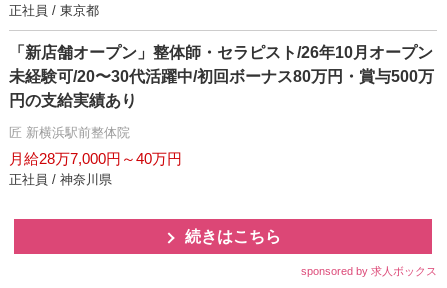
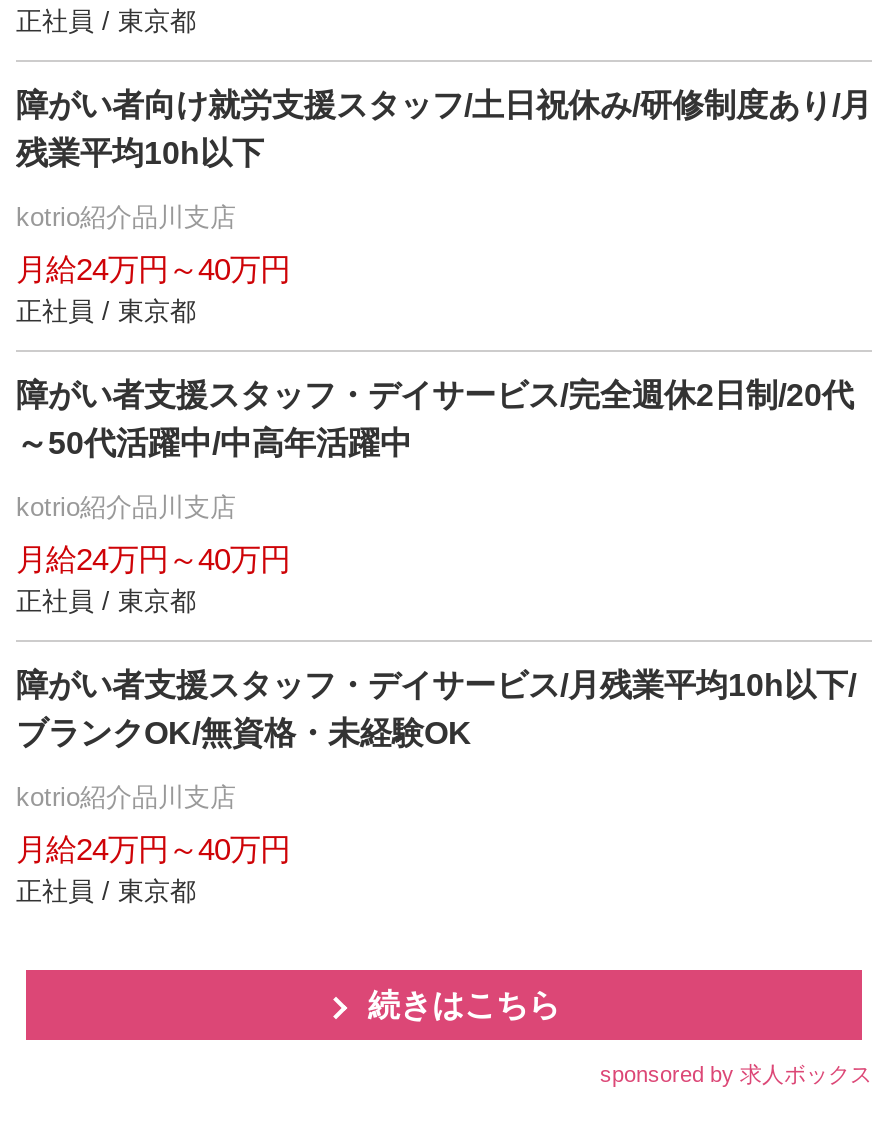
[9,44,434,187] 「新店舗オープン」整体師・セラピスト/26年10月オープン | 未経験可/20〜30代活躍中/初回ボーナス80万円・賞与500万 | 円の支給実績あり | 匠 新横浜駅前整体院 | 月給28万7,000円～40万円 | 正社員 / 神奈川県 -> [16,88,872,906] 障がい者向け就労支援スタッフ/土日祝休み/研修制度あり/月 | 残業平均10h以下 | kotrio紹介品川支店 | 月給24万円～40万円 | 正社員 / 東京都 | 障がい者支援スタッフ・デイサービス/完全週休2日制/20代 | ～50代活躍中/中高年活躍中 | kotrio紹介品川支店 | 月給24万円～40万円 | 正社員 / 東京都 | 障がい者支援スタッフ・デイサービス/月残業平均10h以下/ | ブランクOK/無資格・未経験OK | kotrio紹介品川支店 | 月給24万円～40万円 | 正社員 / 東京都

